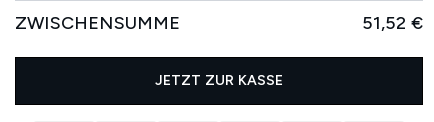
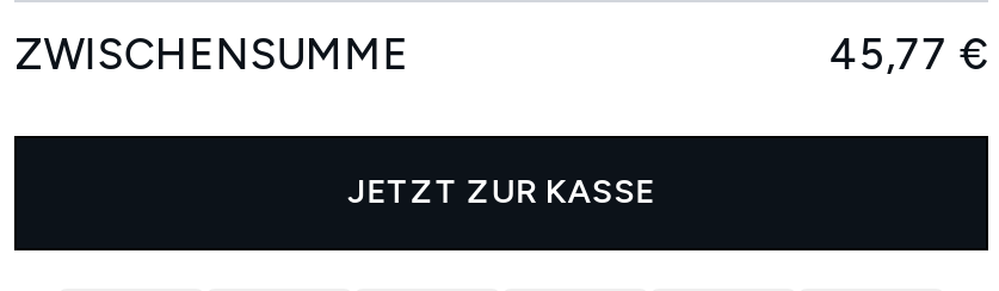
[362,12,423,34] 51,52 € -> [830,29,988,81] 45,77 €

